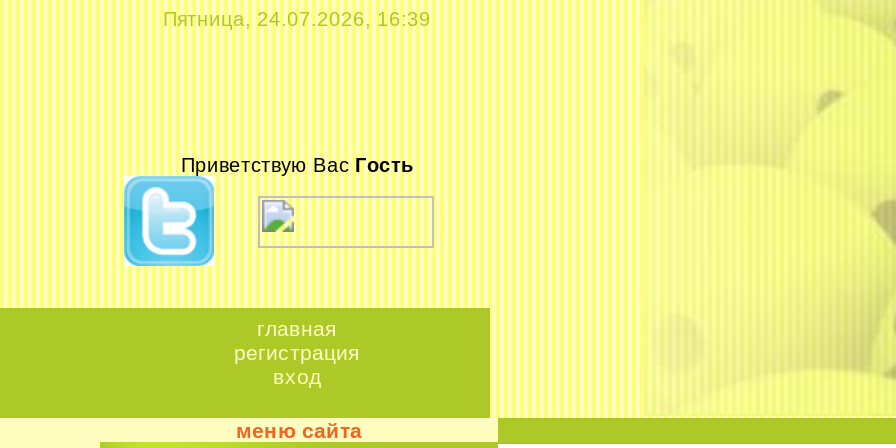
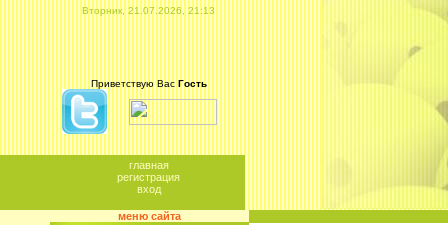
[163,8,431,30] Пятница, 24.07.2026, 16:39 -> [82,5,215,16] Вторник, 21.07.2026, 21:13

